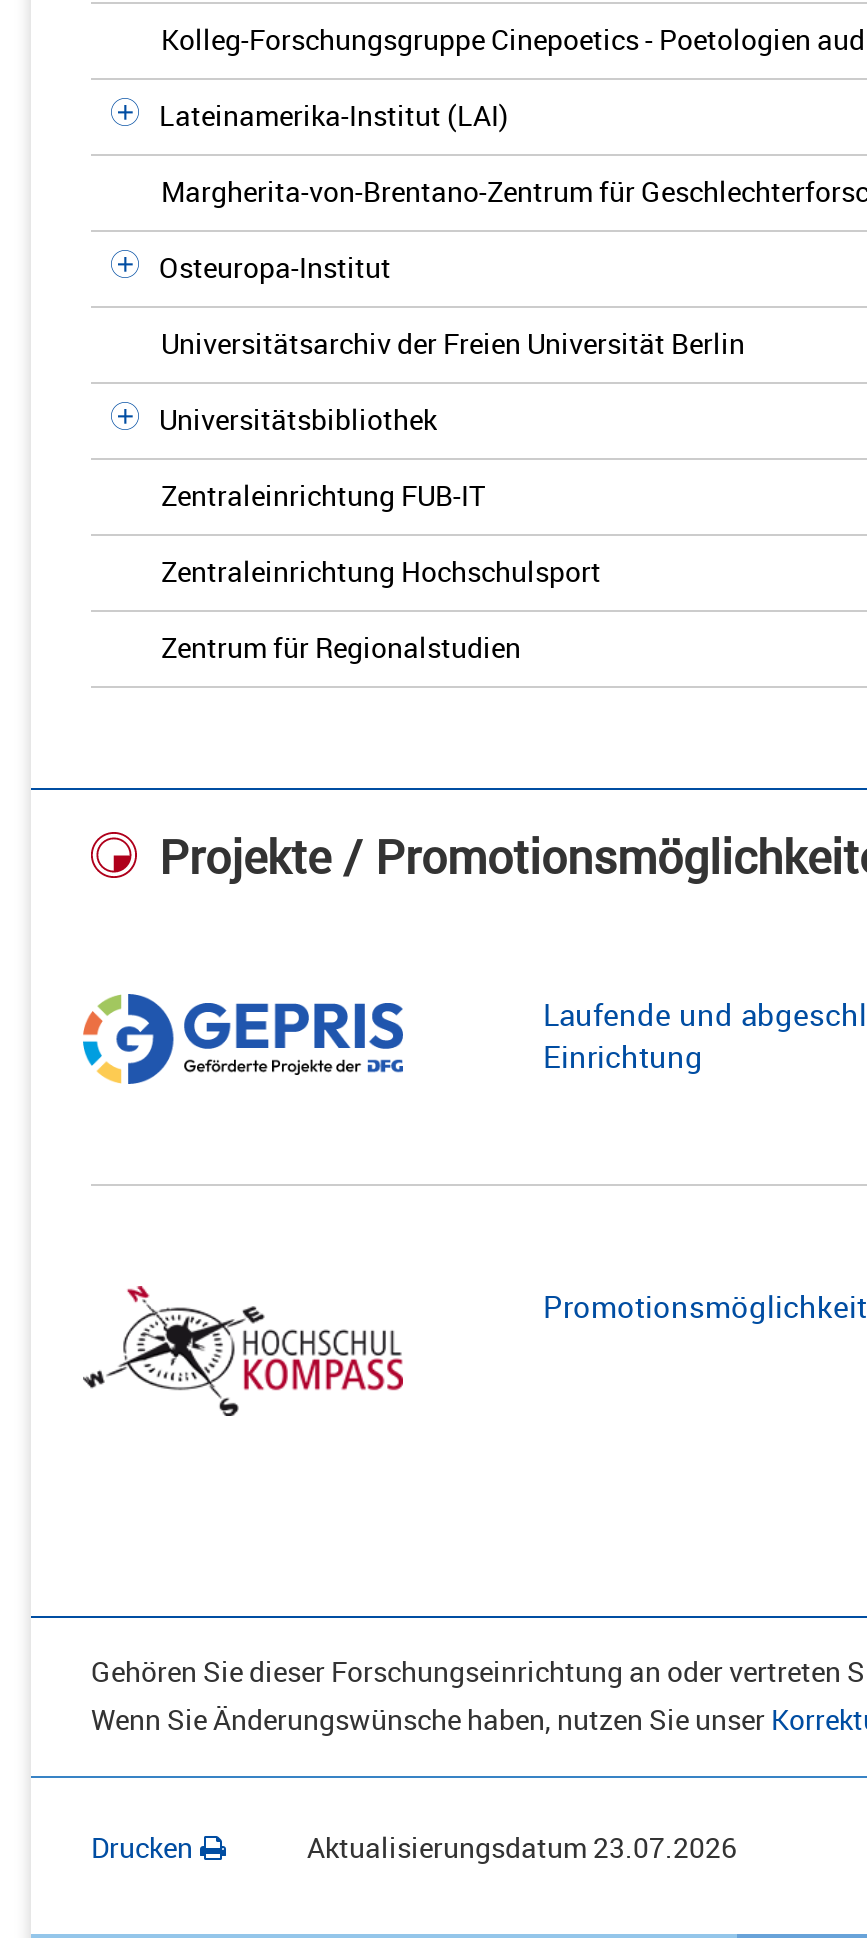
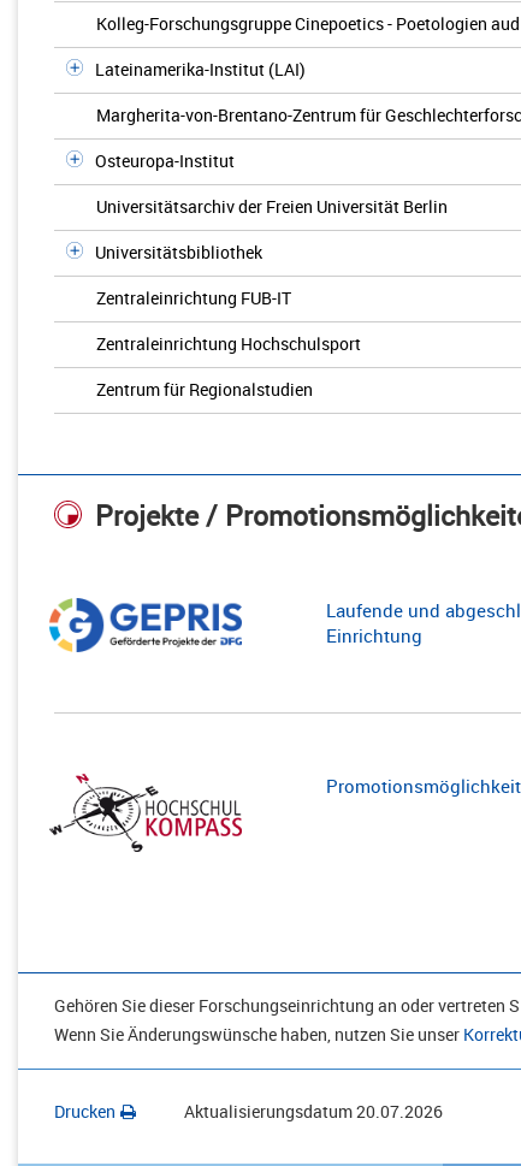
[307,1828,737,1866] Aktualisierungsdatum 23.07.2026 -> [184,1100,443,1123] Aktualisierungsdatum 20.07.2026

